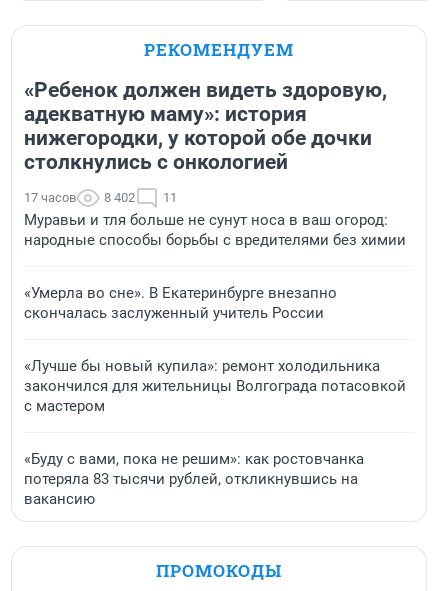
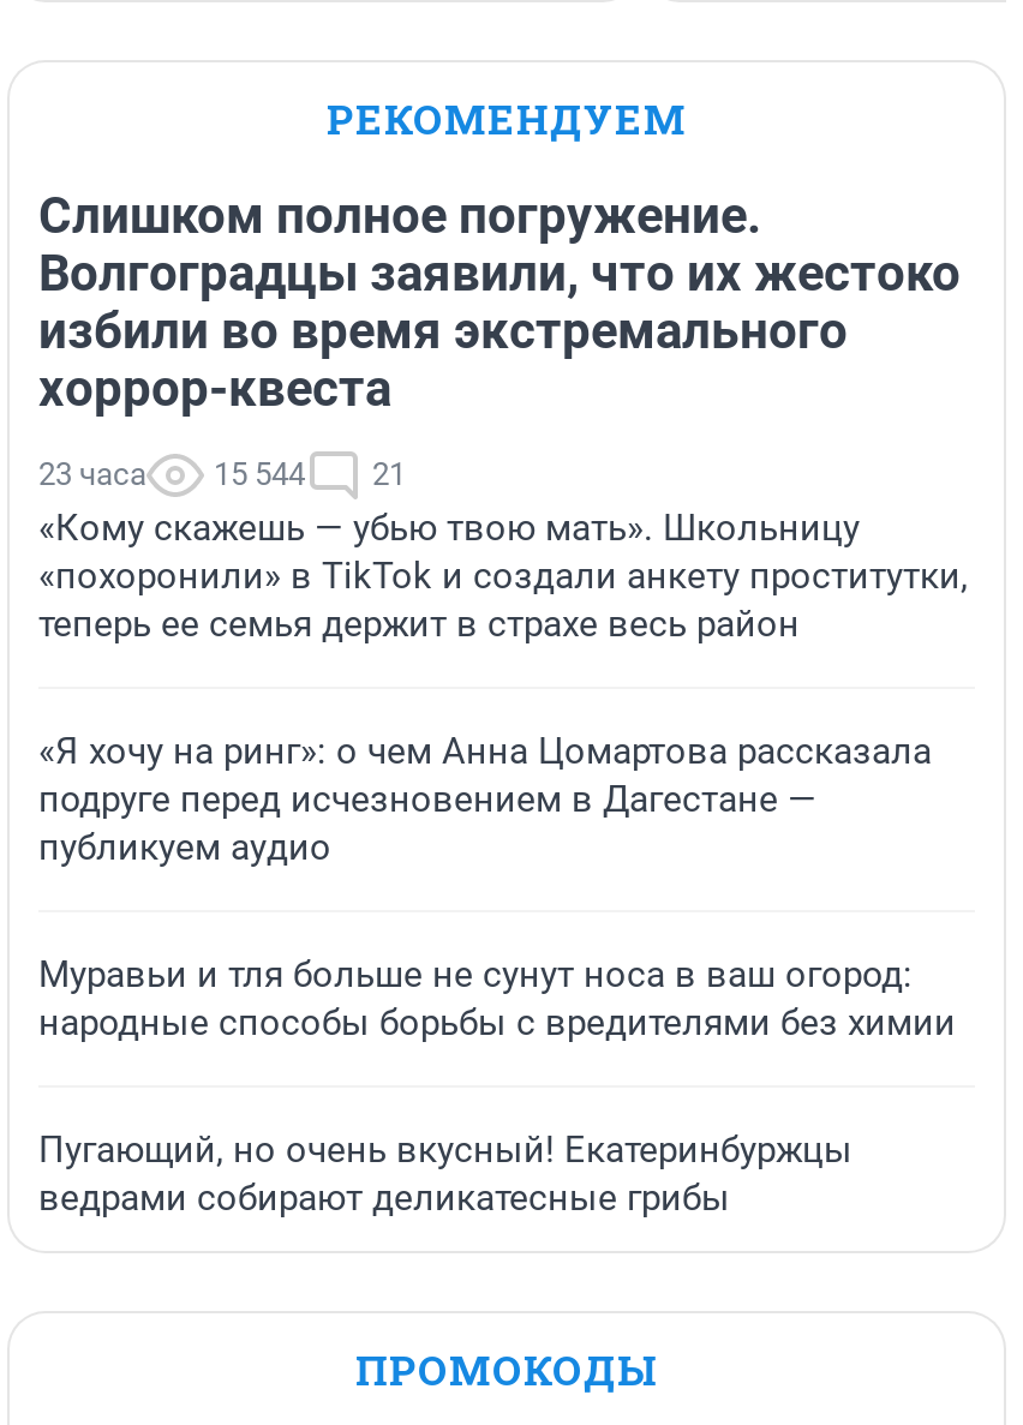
[24,78,387,205] «Ребенок должен видеть здоровую, | адекватную маму»: история | нижегородки, у которой обе дочки | столкнулись с онкологией | 17 часов | 8 402 | 11 -> [38,188,968,869] Слишком полное погружение. | Волгоградцы заявили, что их жестоко | избили во время экстремального | хоррор-квеста | 23 часа | 15 544 | 21 | «Кому скажешь — убью твою мать». Школьницу | «похоронили» в TikTok и создали анкету проститутки, | теперь ее семья держит в страхе весь район | «Я хочу на ринг»: о чем Анна Цомартова рассказала | подруге перед исчезновением в Дагестане — | публикуем аудио
moved [24,211,406,249] -> [38,953,956,1045]: Муравьи и тля больше не сунут носа в ваш огород: | народные способы борьбы с вредителями без химии
[24,284,406,508] «Умерла во сне». В Екатеринбурге внезапно | скончалась заслуженный учитель России | «Лучше бы новый купила»: ремонт холодильника | закончился для жительницы Волгограда потасовкой | с мастером | «Буду с вами, пока не решим»: как ростовчанка | потеряла 83 тысячи рублей, откликнувшись на | вакансию -> [38,1129,852,1220] Пугающий, но очень вкусный! Екатеринбуржцы | ведрами собирают деликатесные грибы

